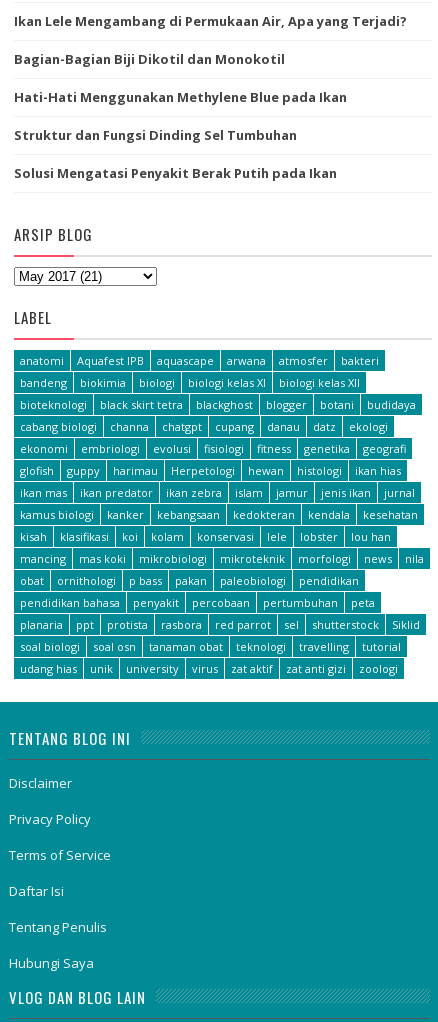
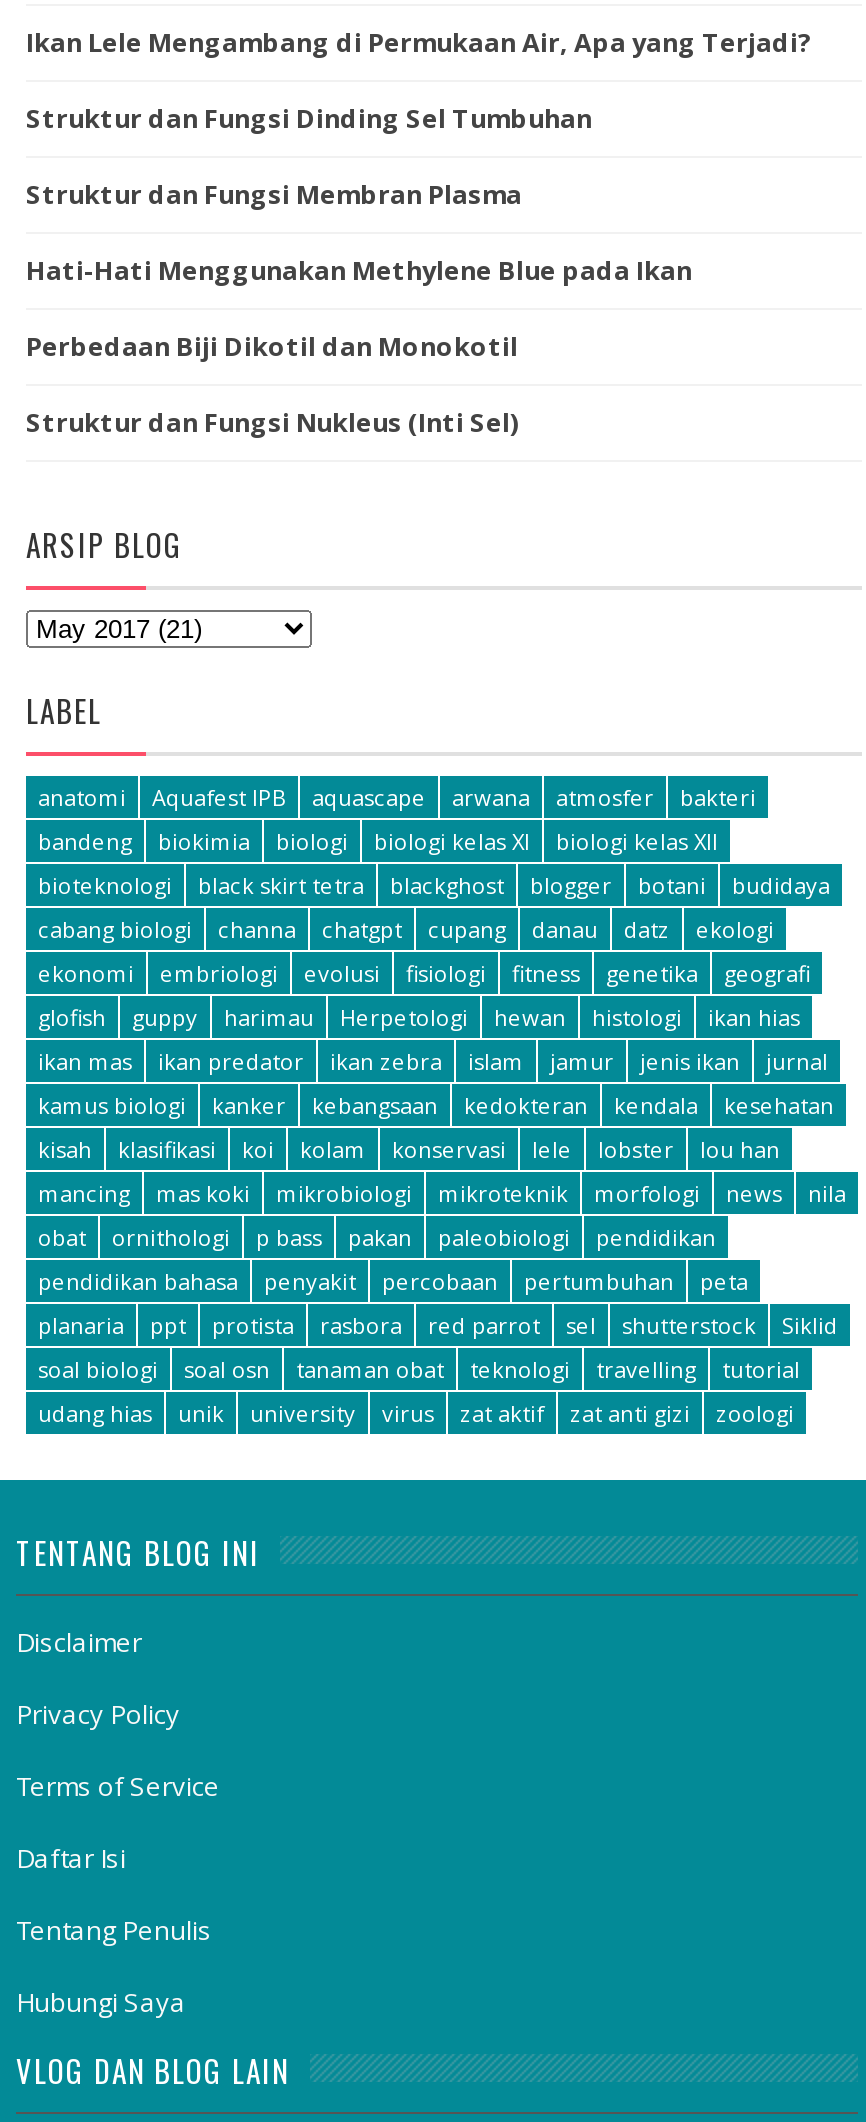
[14,50,285,68] Bagian-Bagian Biji Dikotil dan Monokotil -> [26,176,522,212] Struktur dan Fungsi Membran Plasma
none -> [26,327,518,363] Perbedaan Biji Dikotil dan Monokotil
moved [14,126,297,144] -> [26,100,592,136]: Struktur dan Fungsi Dinding Sel Tumbuhan
[14,164,337,182] Solusi Mengatasi Penyakit Berak Putih pada Ikan -> [26,403,518,439] Struktur dan Fungsi Nukleus (Inti Sel)

